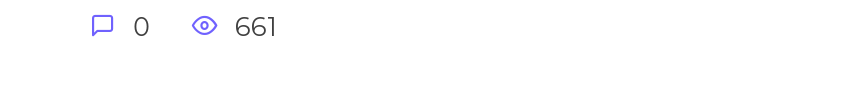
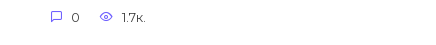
[235,11,275,41] 661 -> [122,10,146,25] 1.7к.

